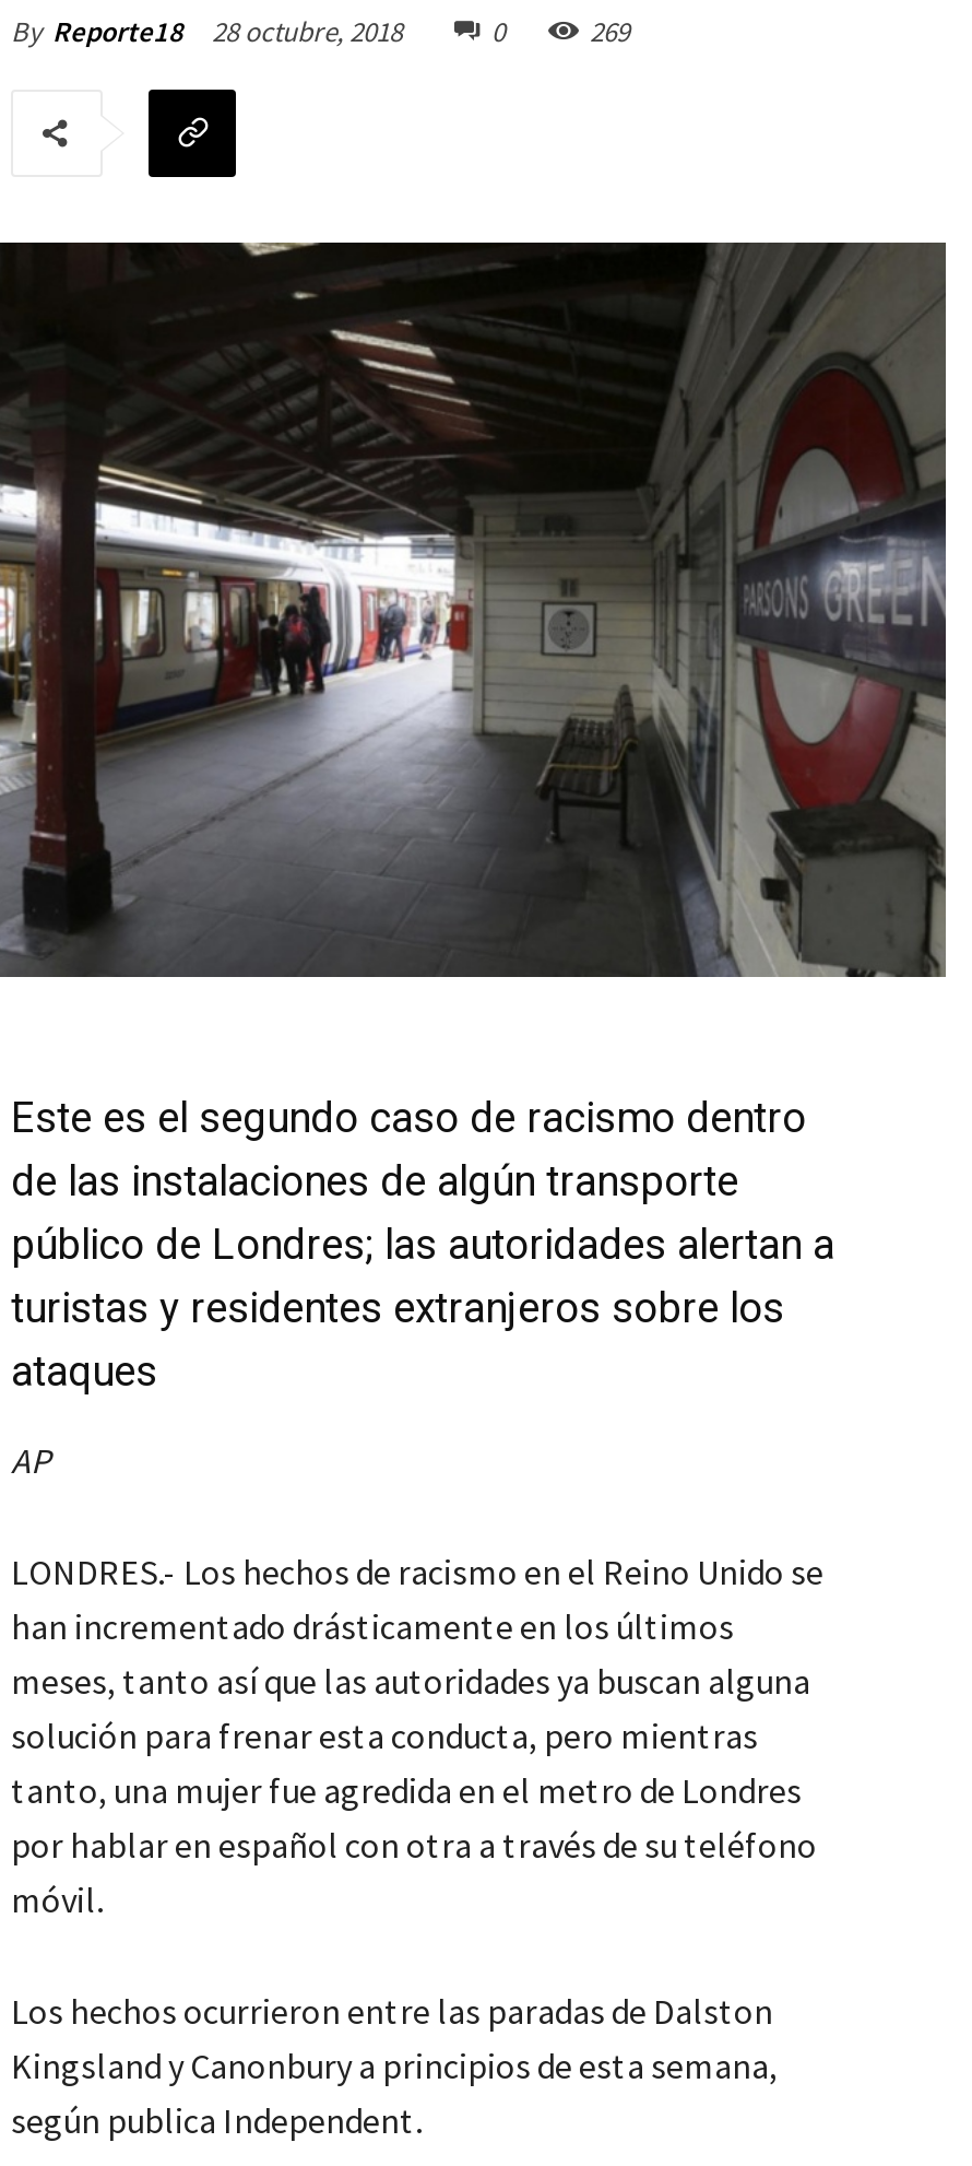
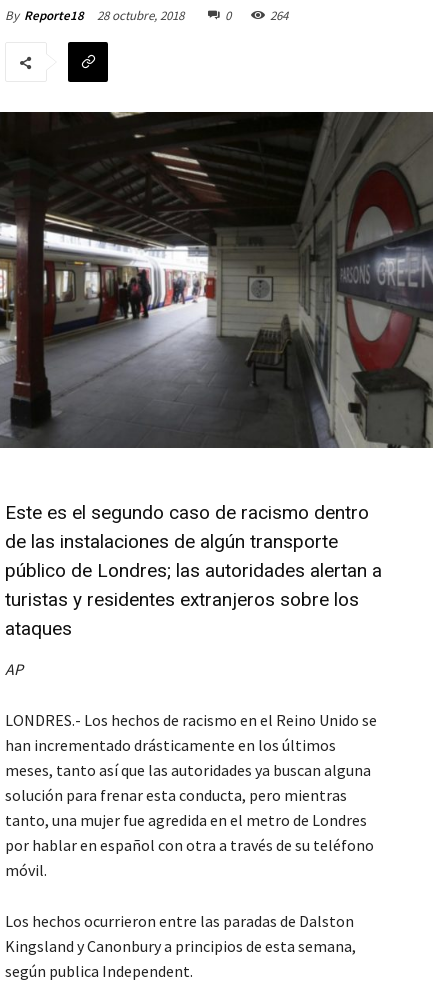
[590,12,629,49] 269 -> [270,7,288,24] 264

